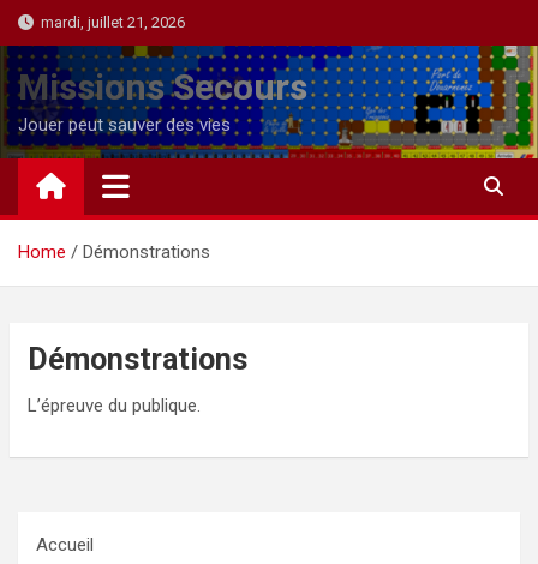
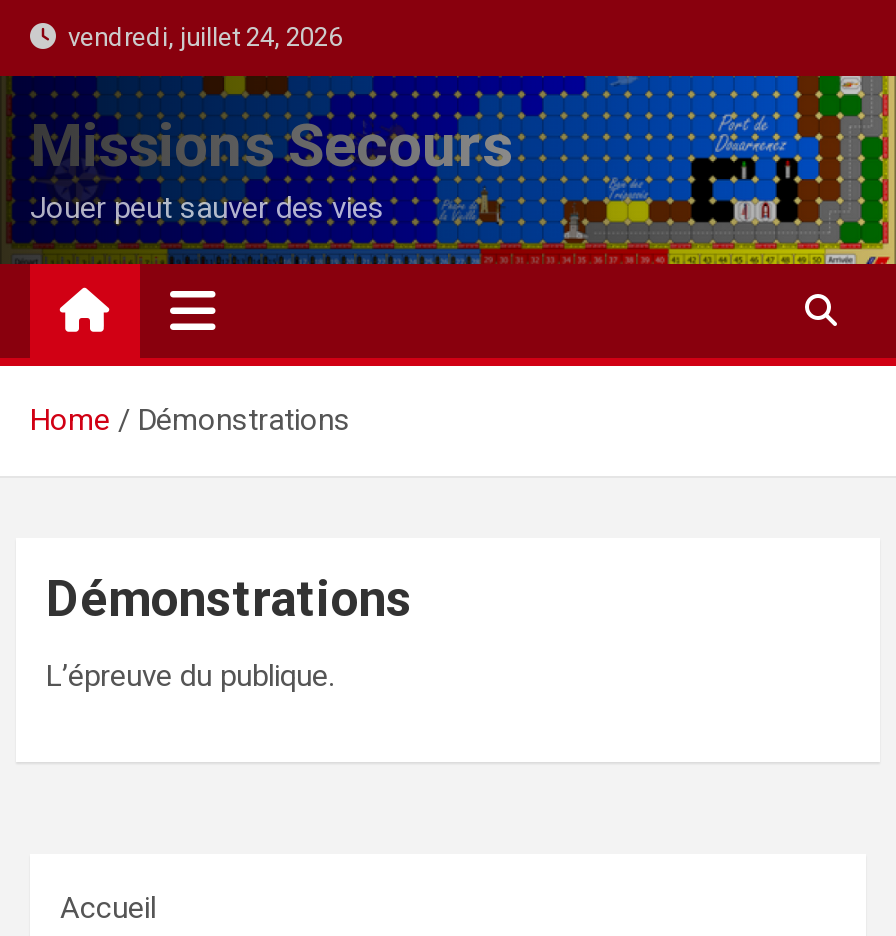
[34,13,185,31] mardi, juillet 21, 2026 -> [56,22,342,52] vendredi, juillet 24, 2026

